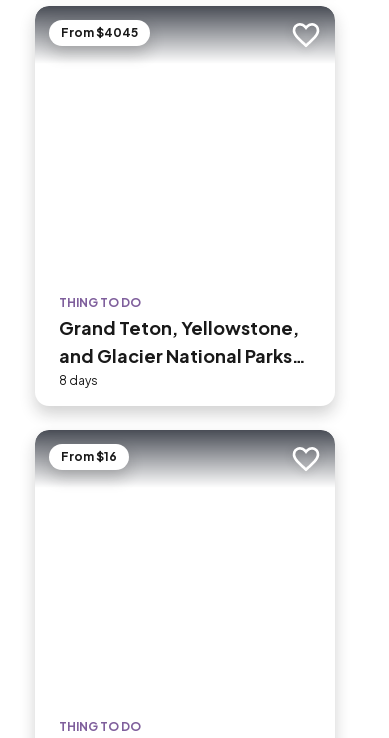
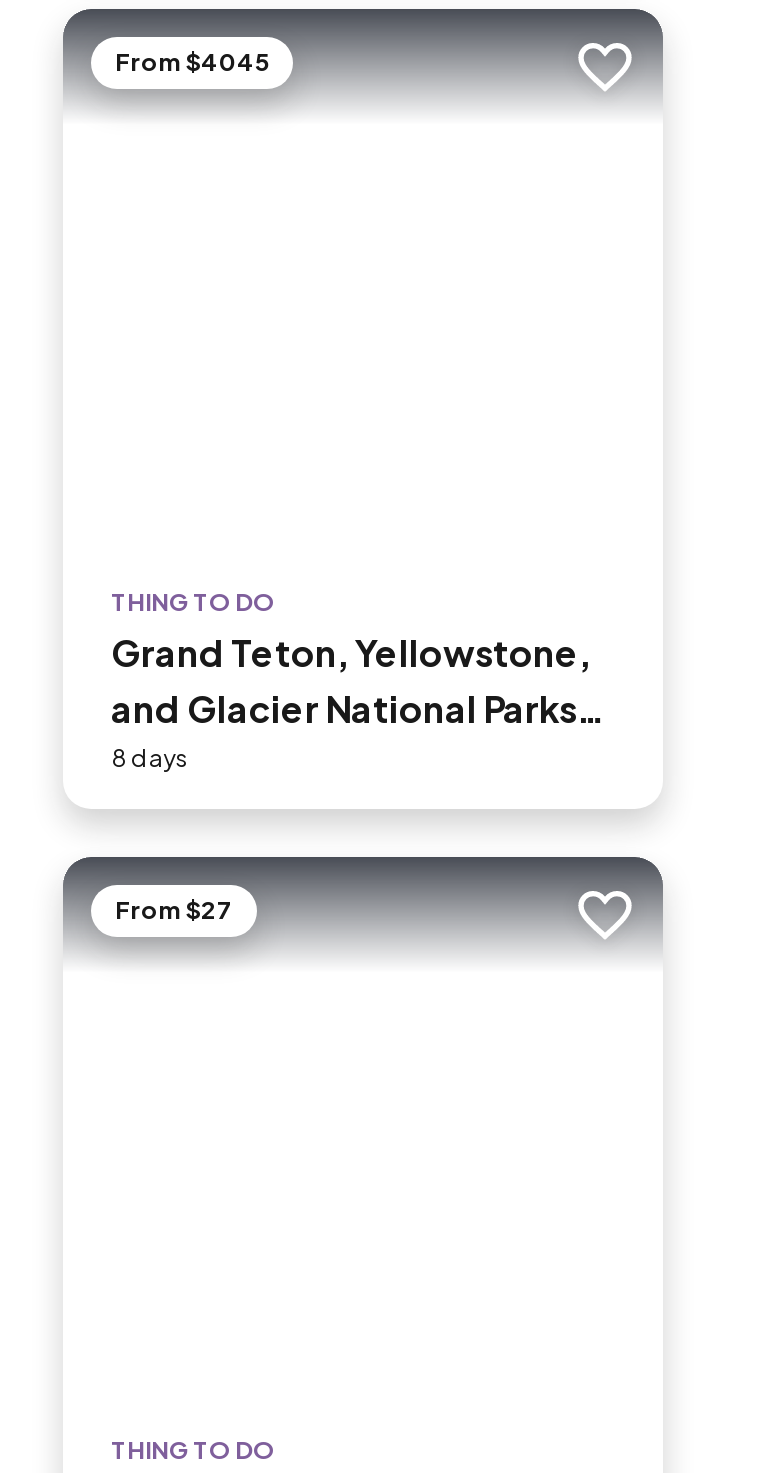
[61,449,117,464] From $16 -> [115,895,233,925] From $27

